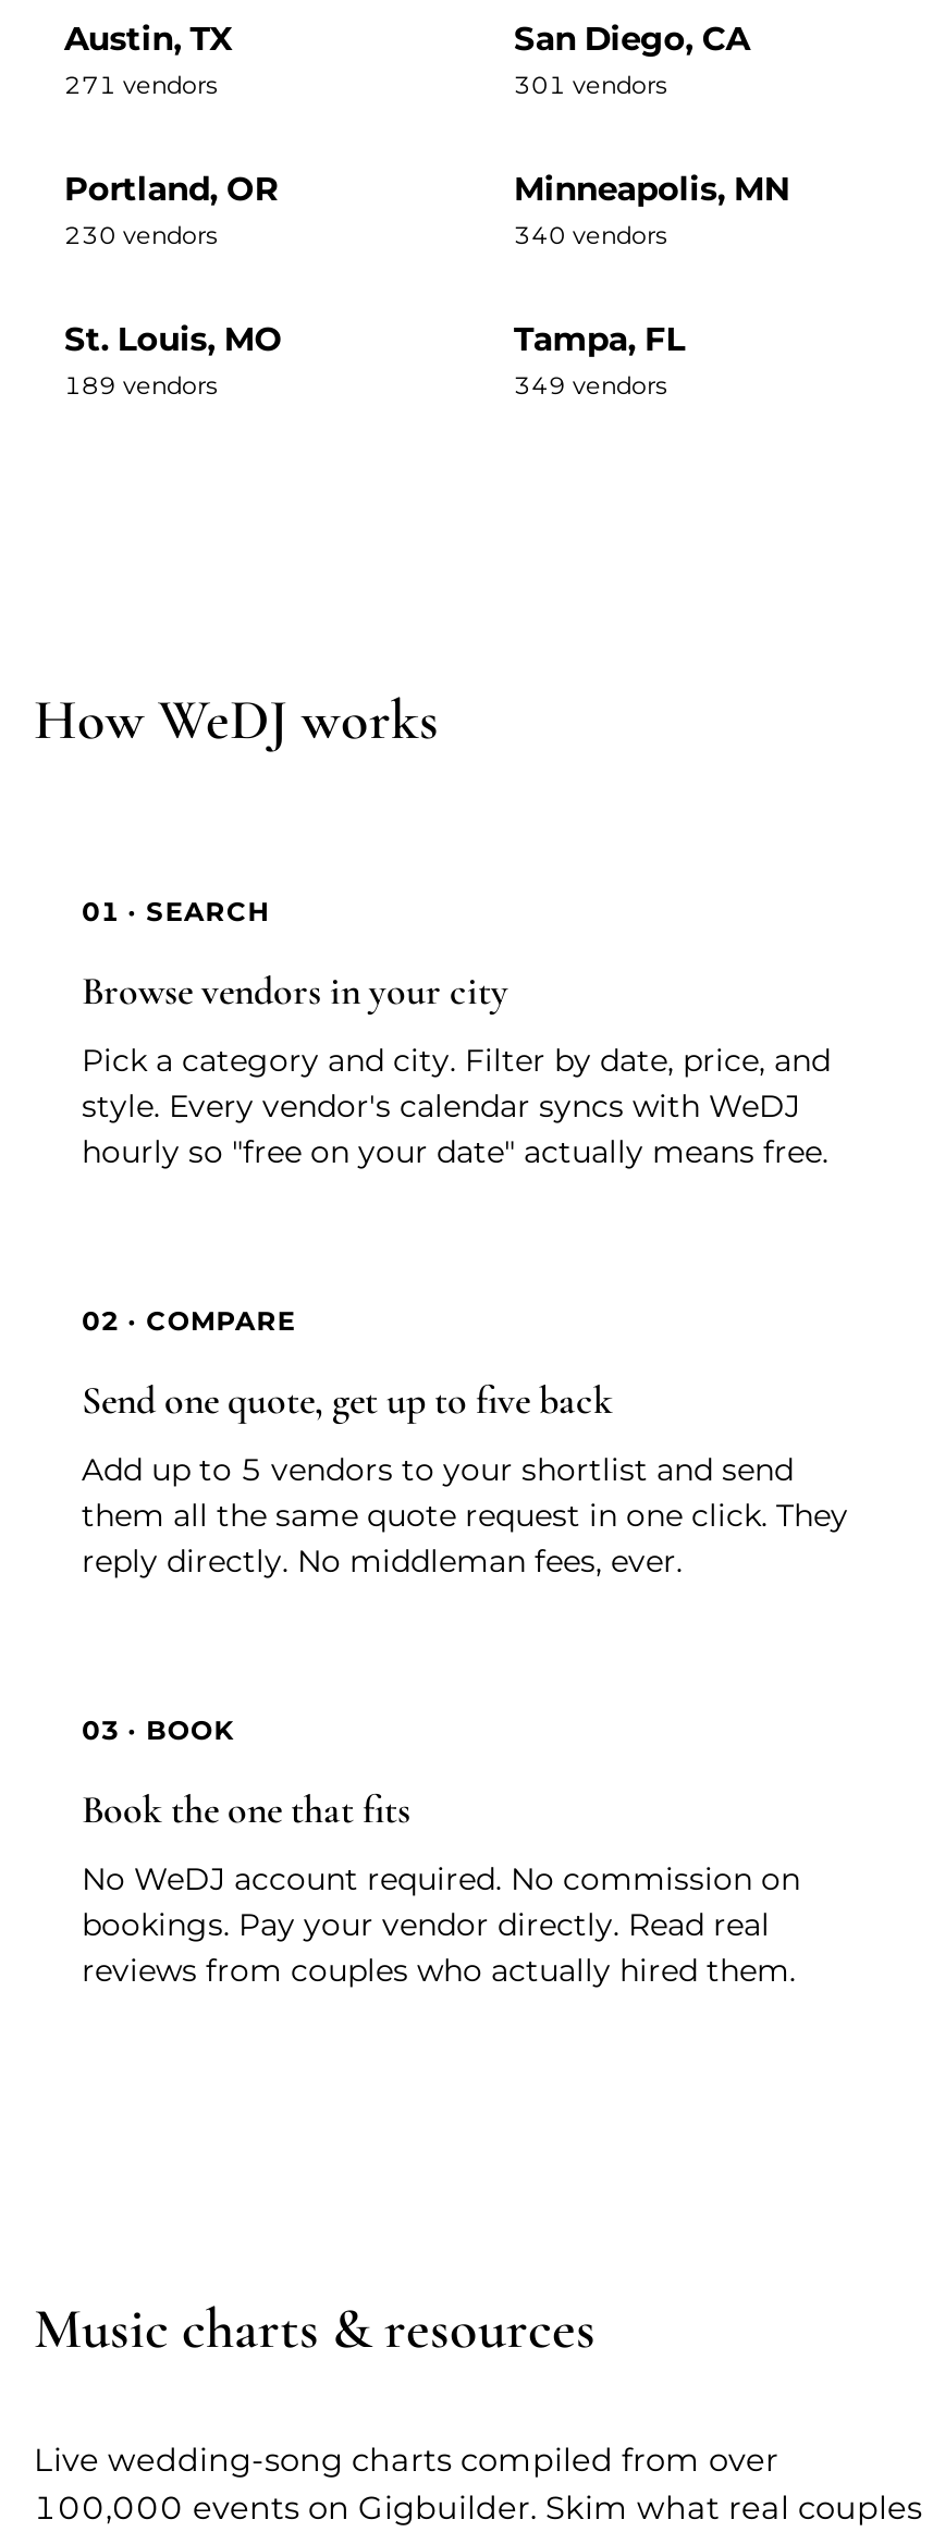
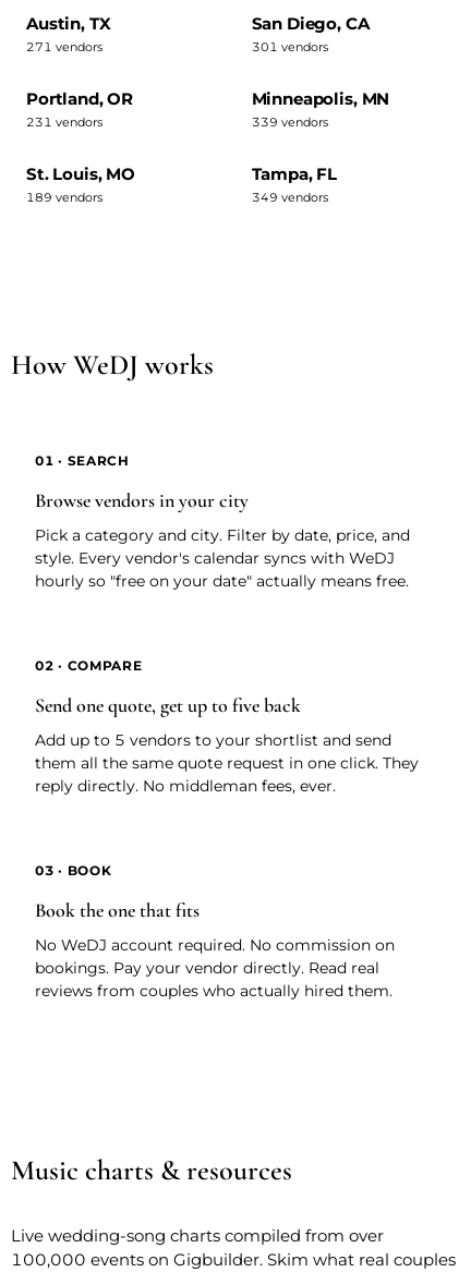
[64,220,217,250] 230 vendors -> [26,114,102,130] 231 vendors
[514,220,666,250] 340 vendors -> [251,114,328,130] 339 vendors

